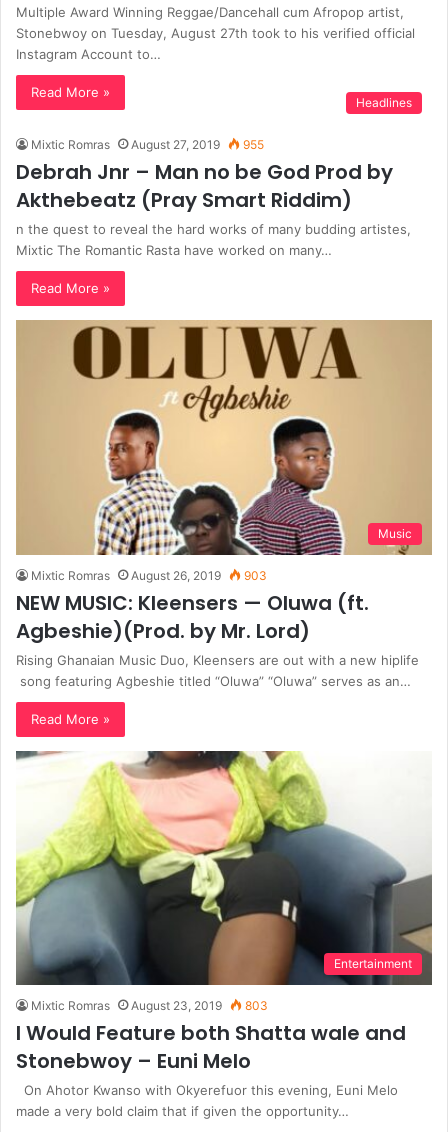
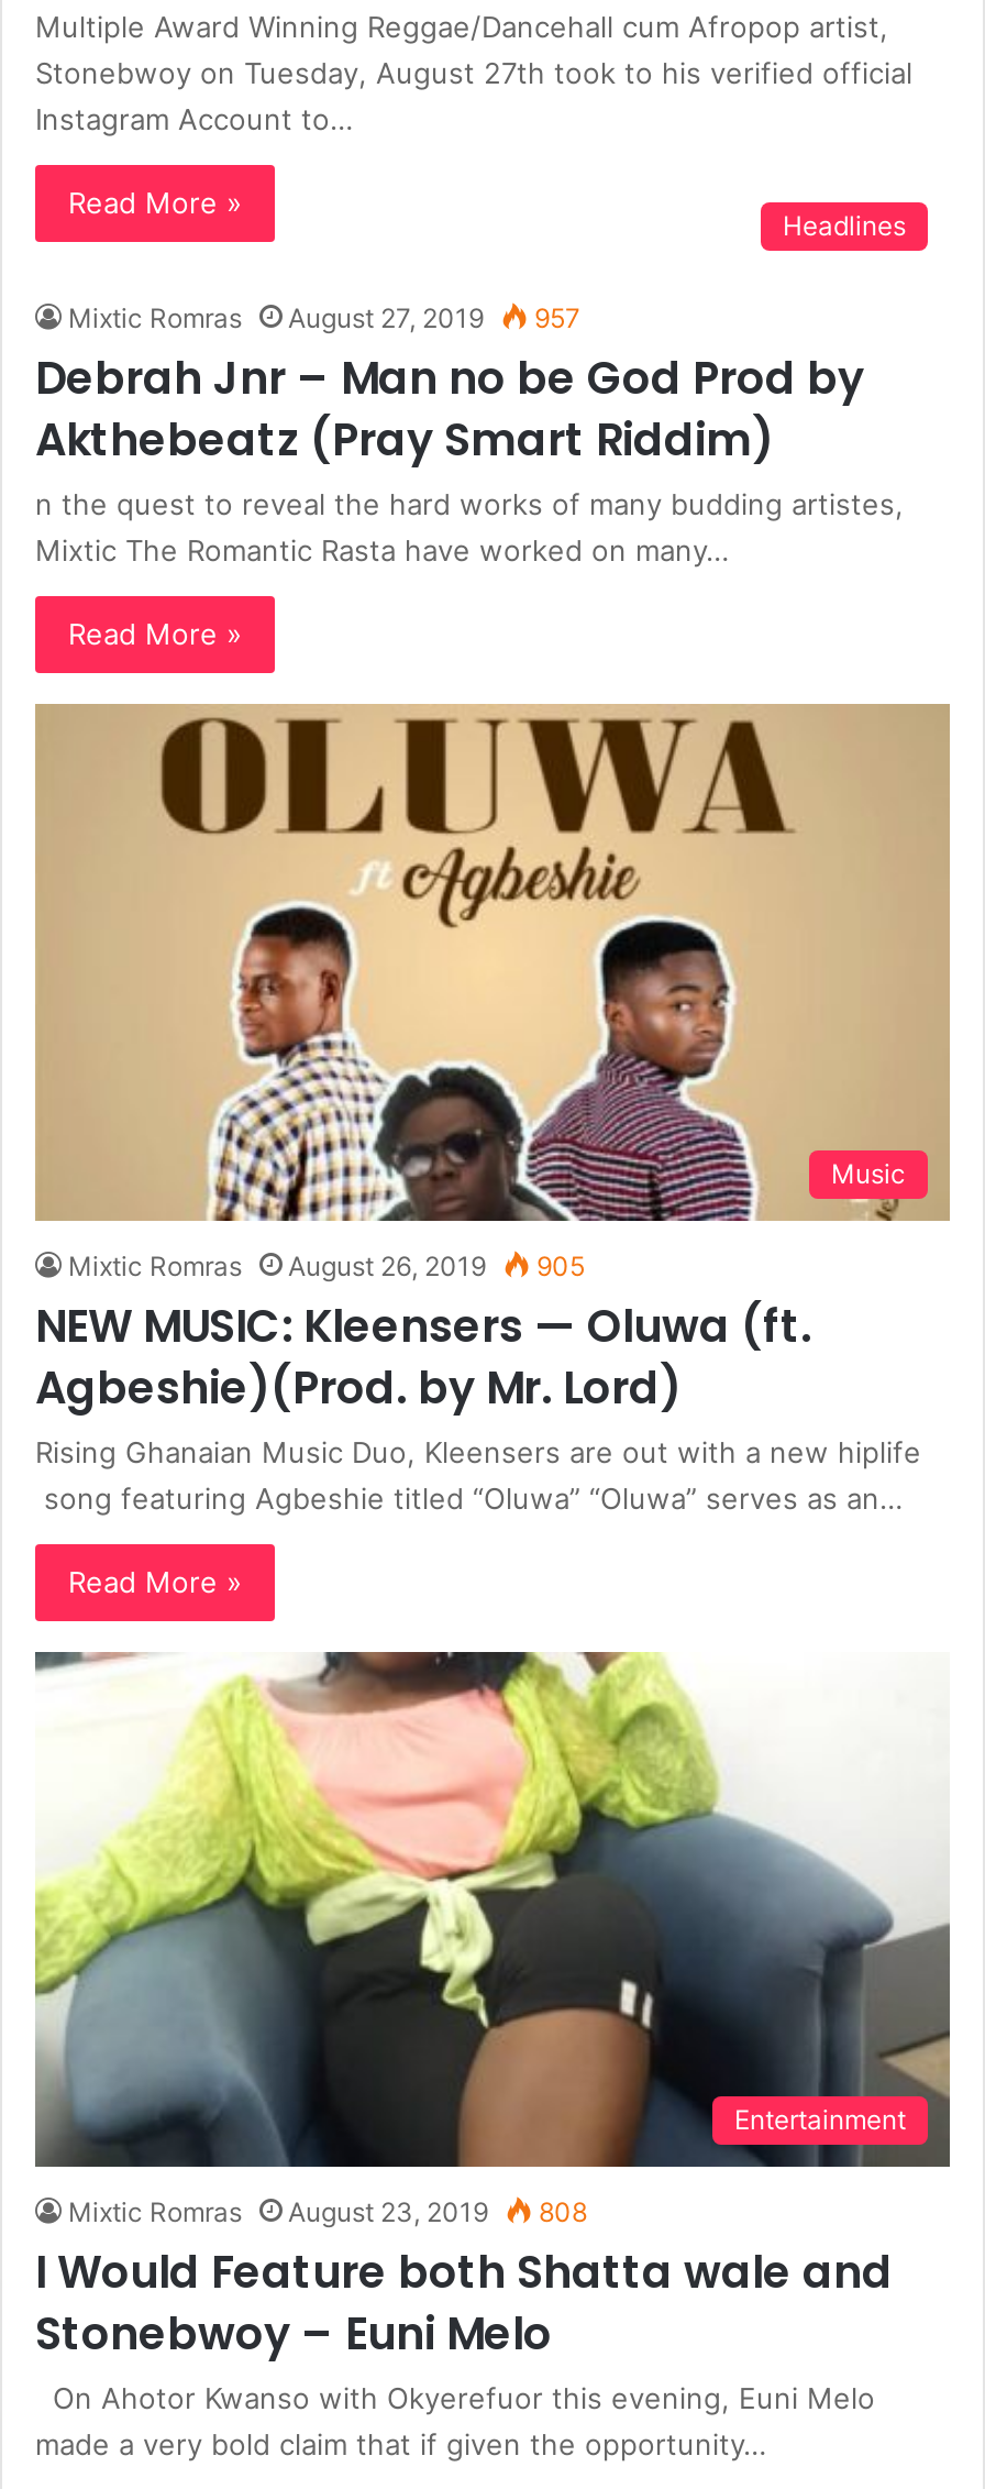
[31,137,264,152] Mixtic Romras August 27, 2019 955 -> [68,301,580,334] Mixtic Romras August 27, 2019 957
[31,568,267,583] Mixtic Romras August 26, 2019 903 -> [68,1249,585,1282] Mixtic Romras August 26, 2019 905
[31,998,268,1013] Mixtic Romras August 23, 2019 803 -> [68,2196,587,2229] Mixtic Romras August 23, 2019 808

